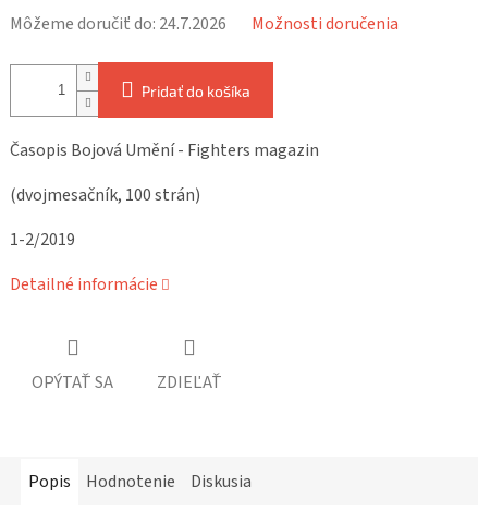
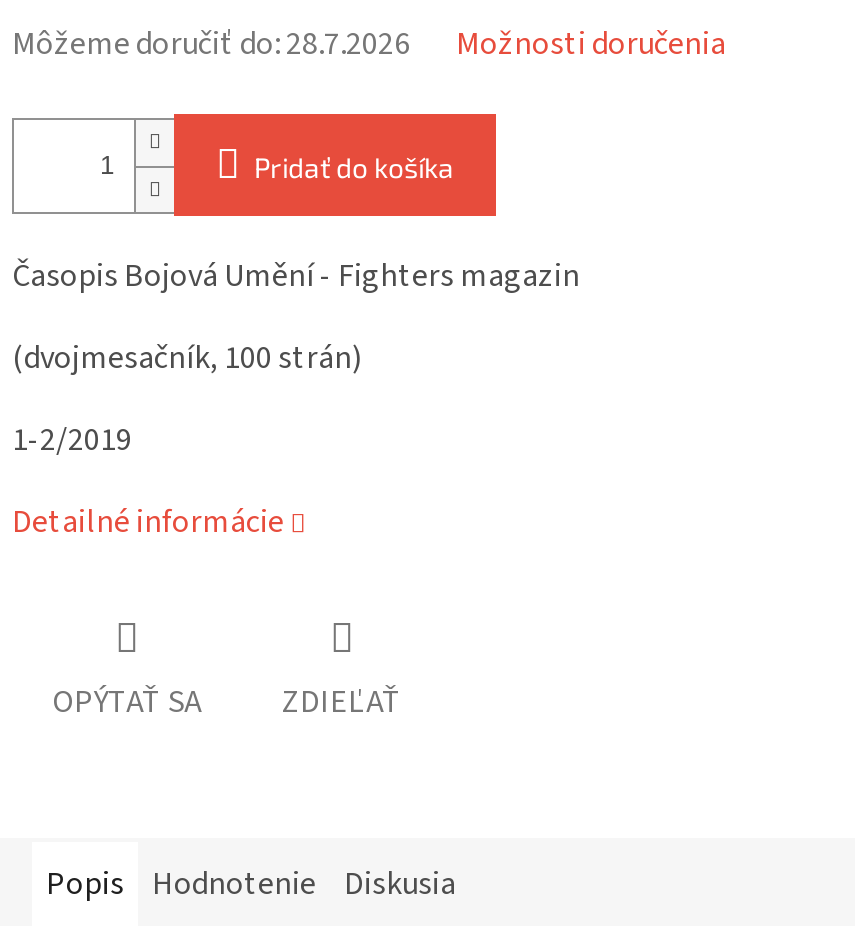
[10,12,226,36] Môžeme doručiť do: 24.7.2026 -> [12,23,410,67] Môžeme doručiť do: 28.7.2026

